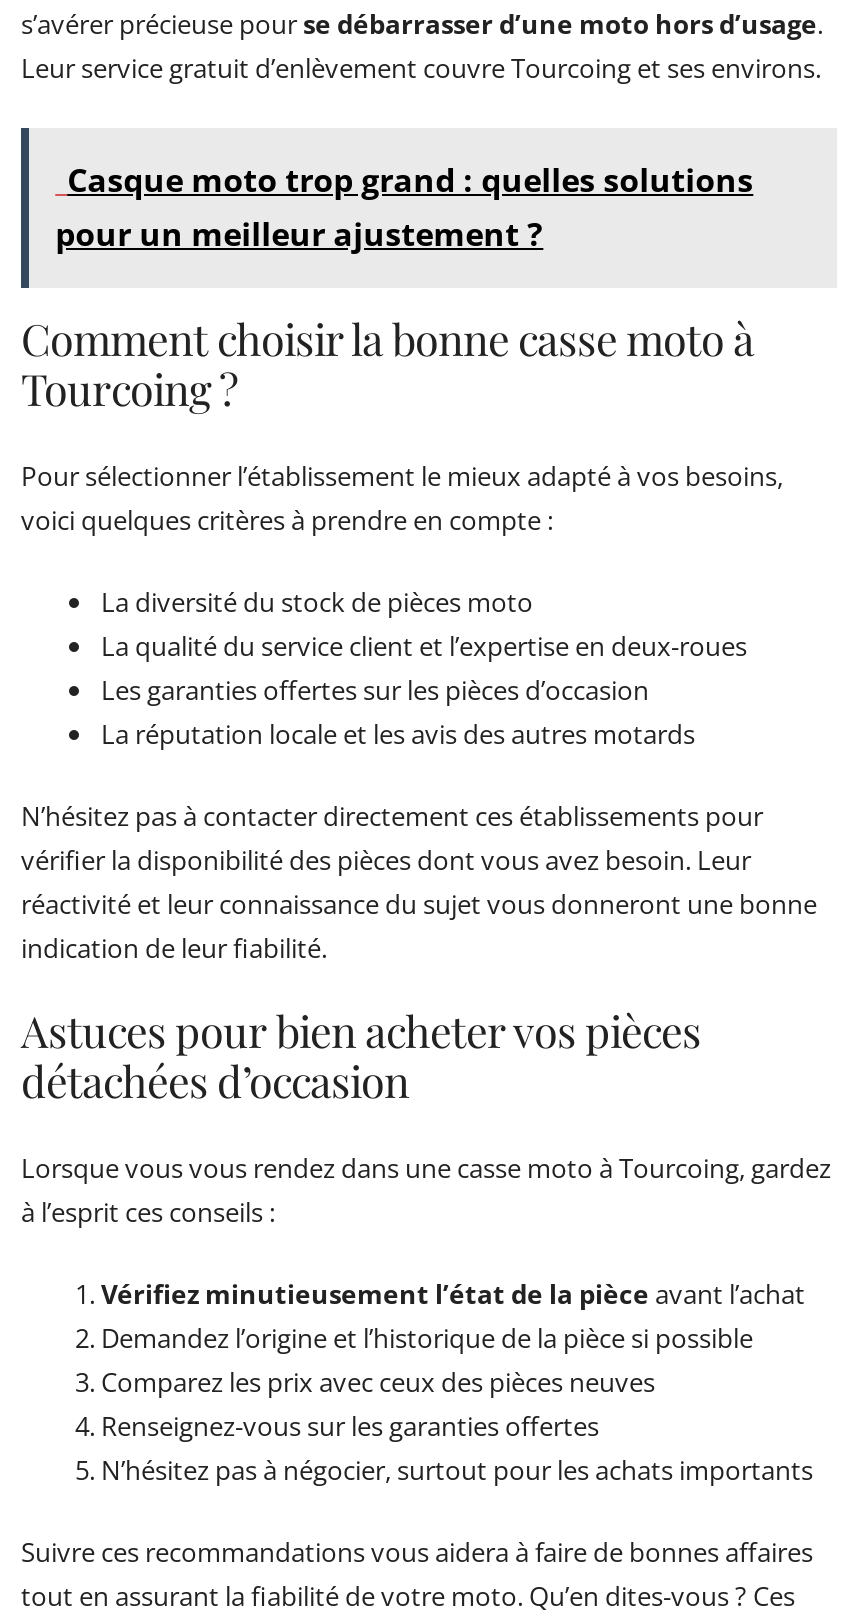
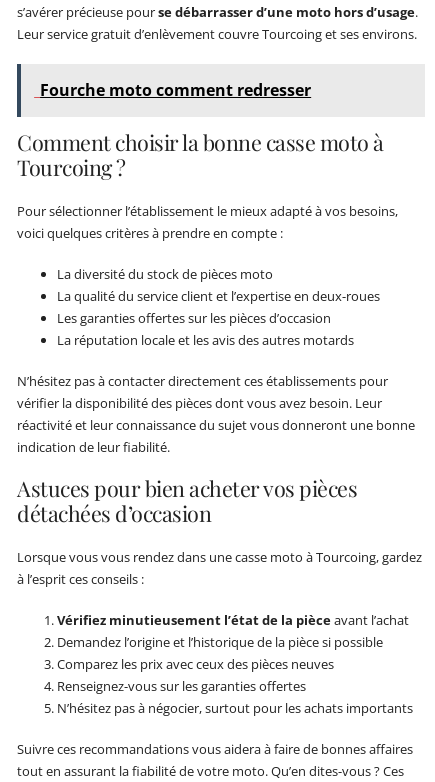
[55,158,753,256] Casque moto trop grand : quelles solutions | pour un meilleur ajustement ? -> [40,79,311,101] Fourche moto comment redresser

